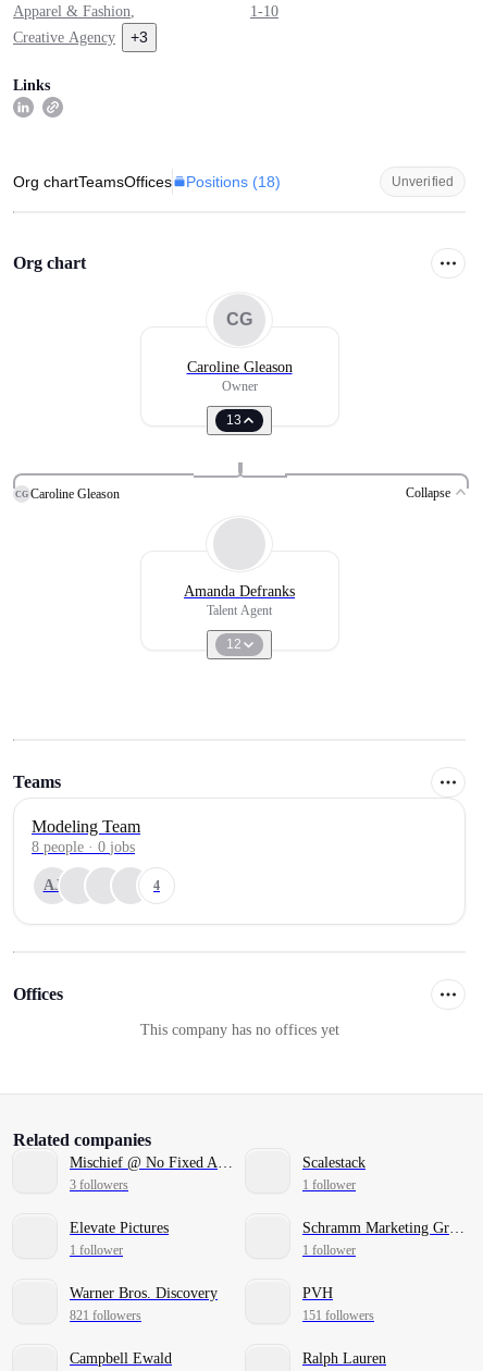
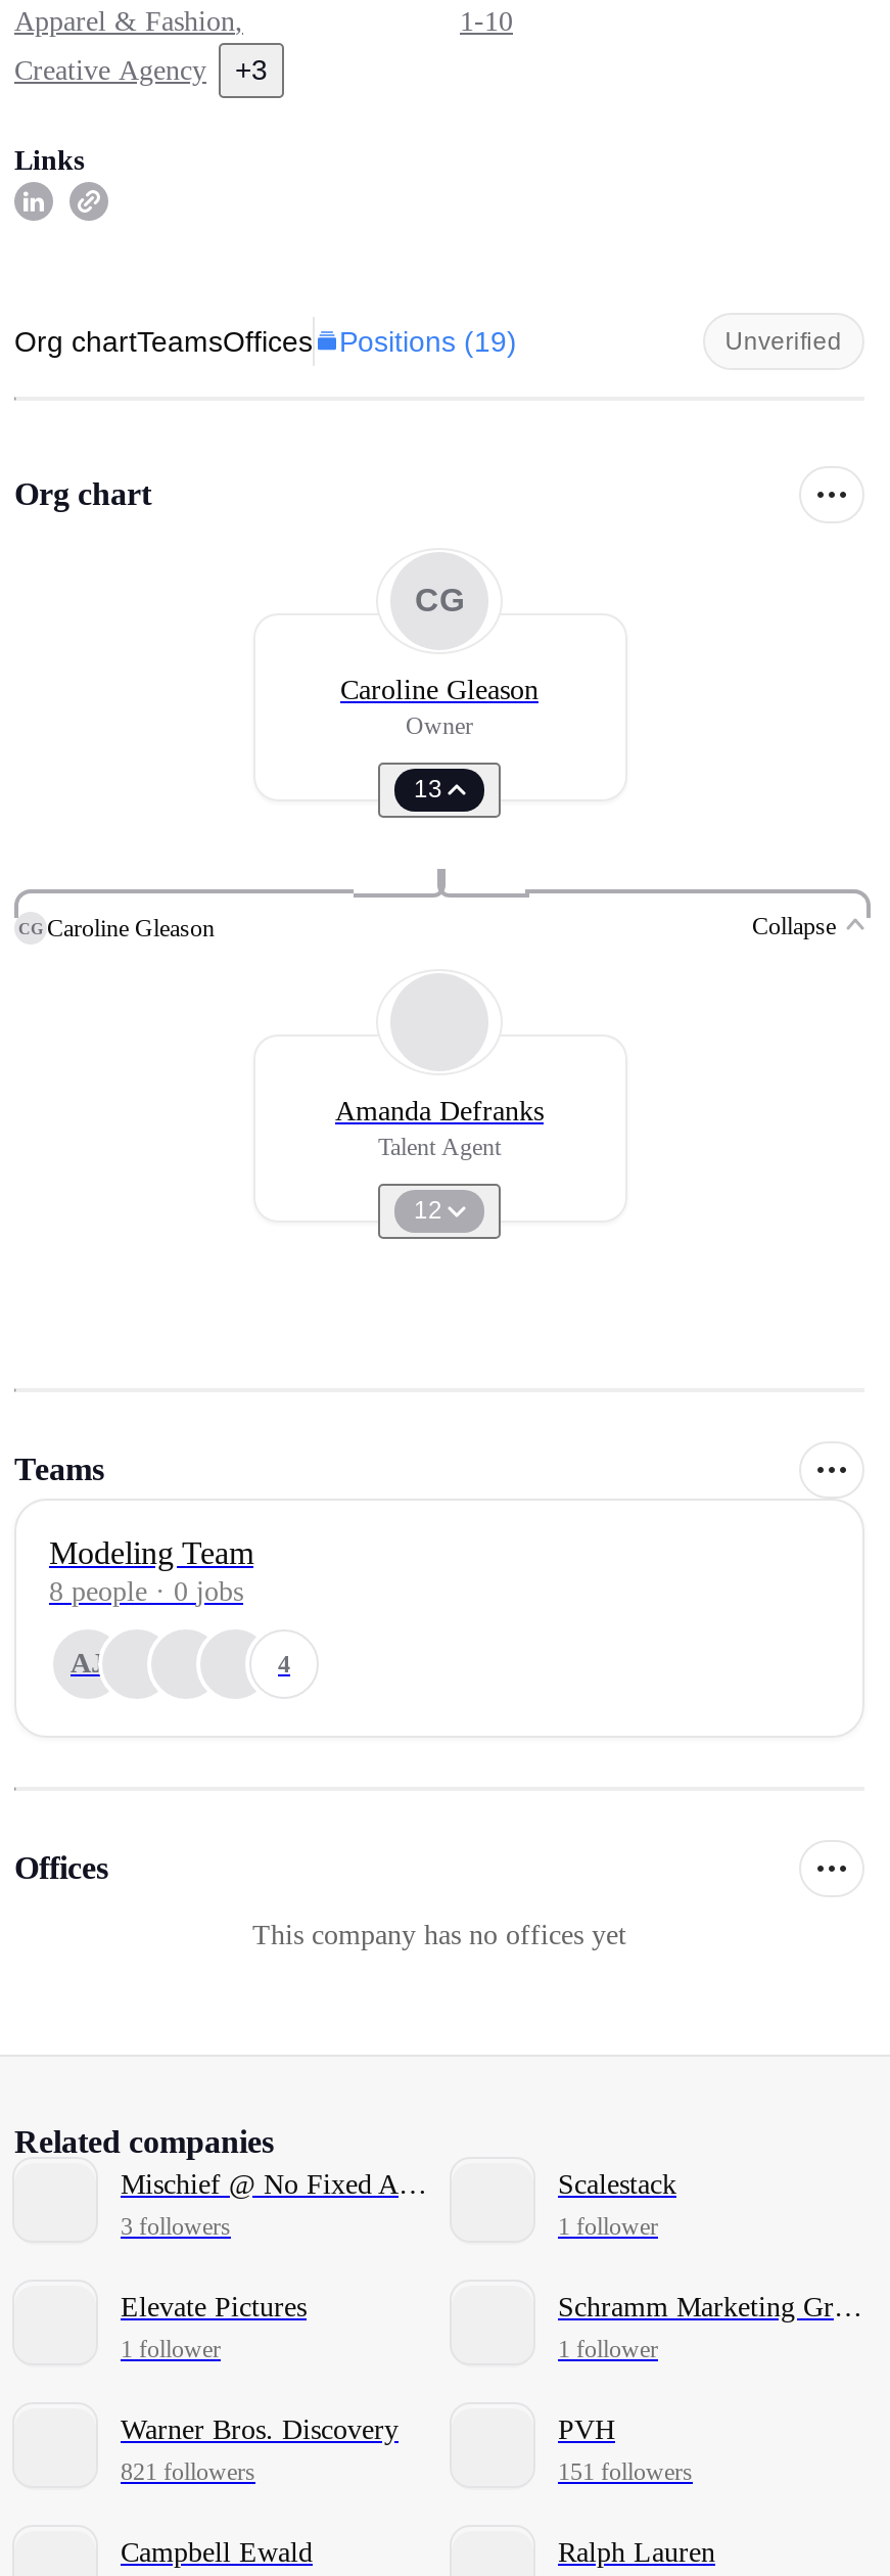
[13,173,281,190] Org chartTeamsOffices Positions (18) -> [14,325,517,358] Org chartTeamsOffices Positions (19)

